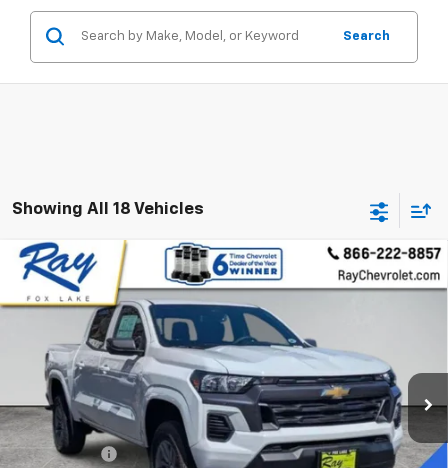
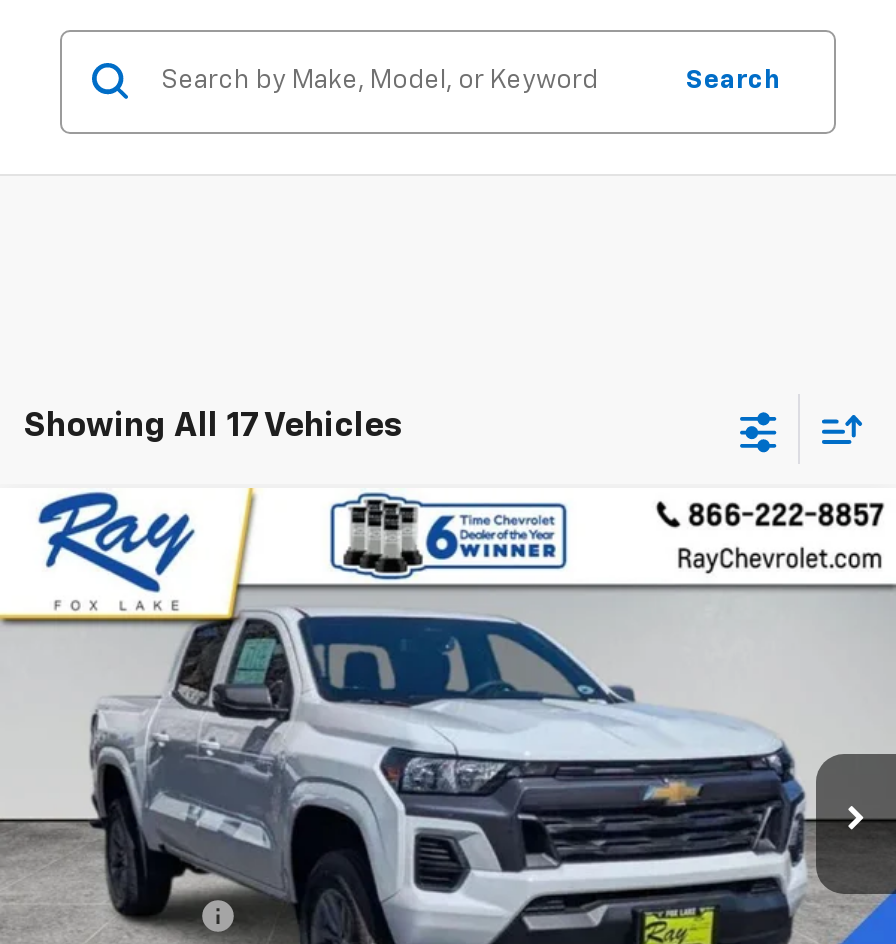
[12,201,204,218] Showing All 18 Vehicles -> [24,410,404,444] Showing All 17 Vehicles

